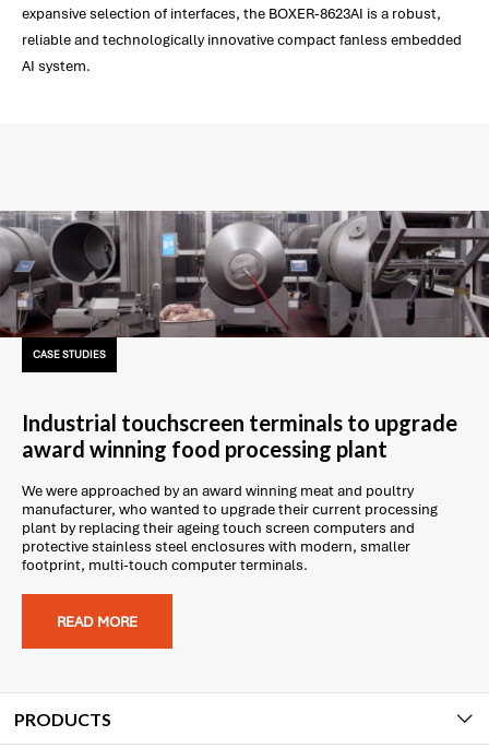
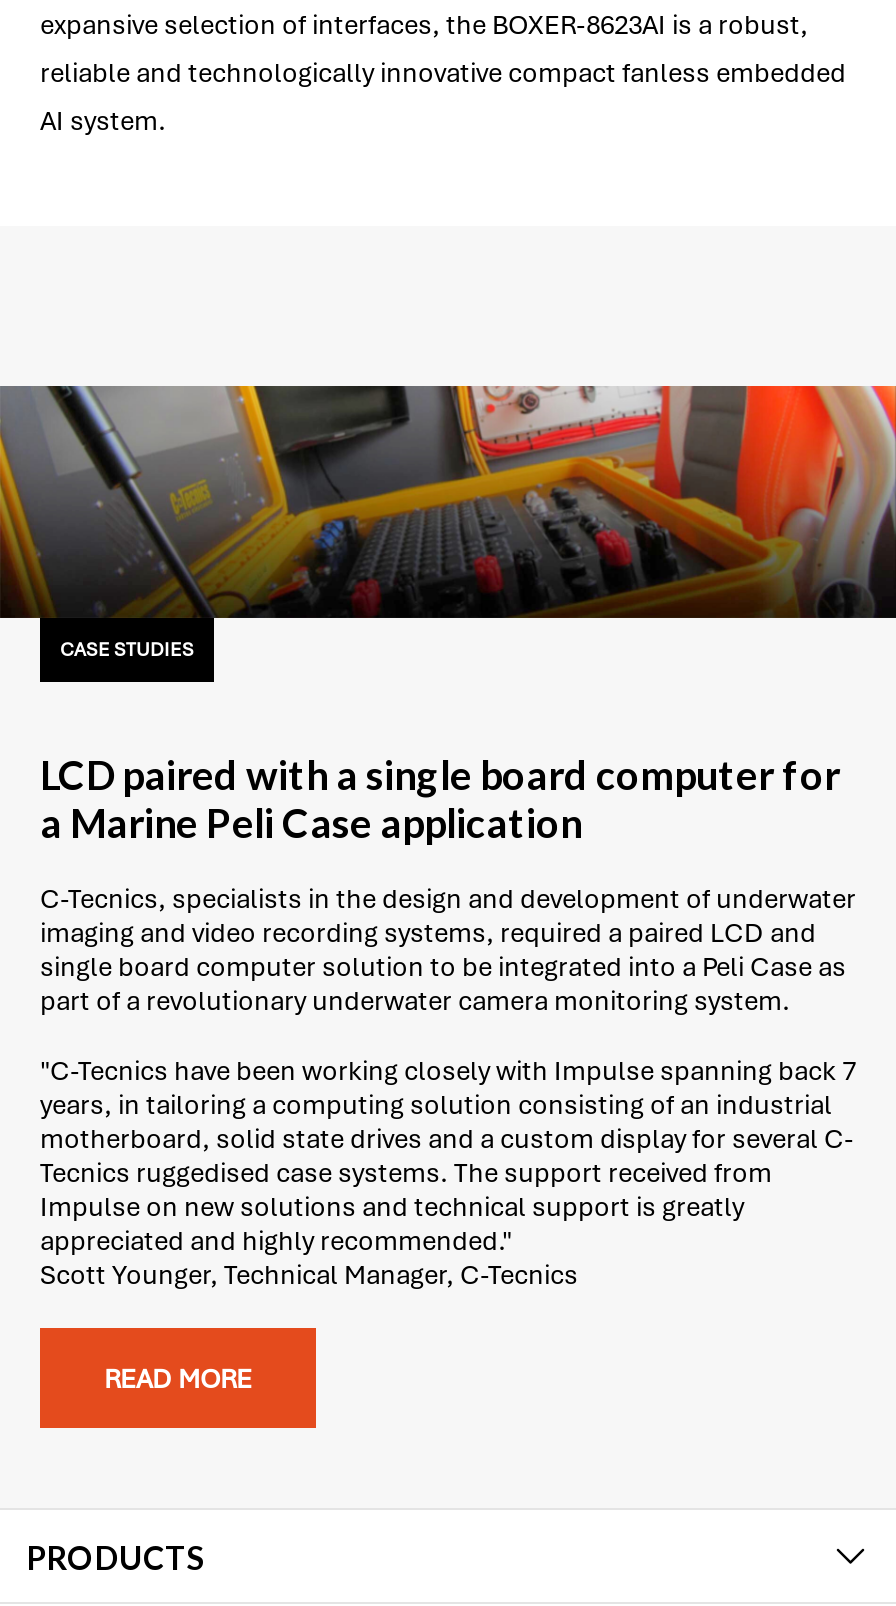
[3,210,486,339] [image] -> [6,384,890,618] [image]
[22,410,457,575] Industrial touchscreen terminals to upgrade | award winning food processing plant | We were approached by an award winning meat and poultry | manufacturer, who wanted to upgrade their current processing | plant by replacing their ageing touch screen computers and | protective stainless steel enclosures with modern, smaller | footprint, multi-touch computer terminals. -> [40,751,856,1293] LCD paired with a single board computer for | a Marine Peli Case application | C-Tecnics, specialists in the design and development of underwater | imaging and video recording systems, required a paired LCD and | single board computer solution to be integrated into a Peli Case as | part of a revolutionary underwater camera monitoring system. | "C-Tecnics have been working closely with Impulse spanning back 7 | years, in tailoring a computing solution consisting of an industrial | motherboard, solid state drives and a custom display for several C- | Tecnics ruggedised case systems. The support received from | Impulse on new solutions and technical support is greatly | appreciated and highly recommended." | Scott Younger, Technical Manager, C-Tecnics

